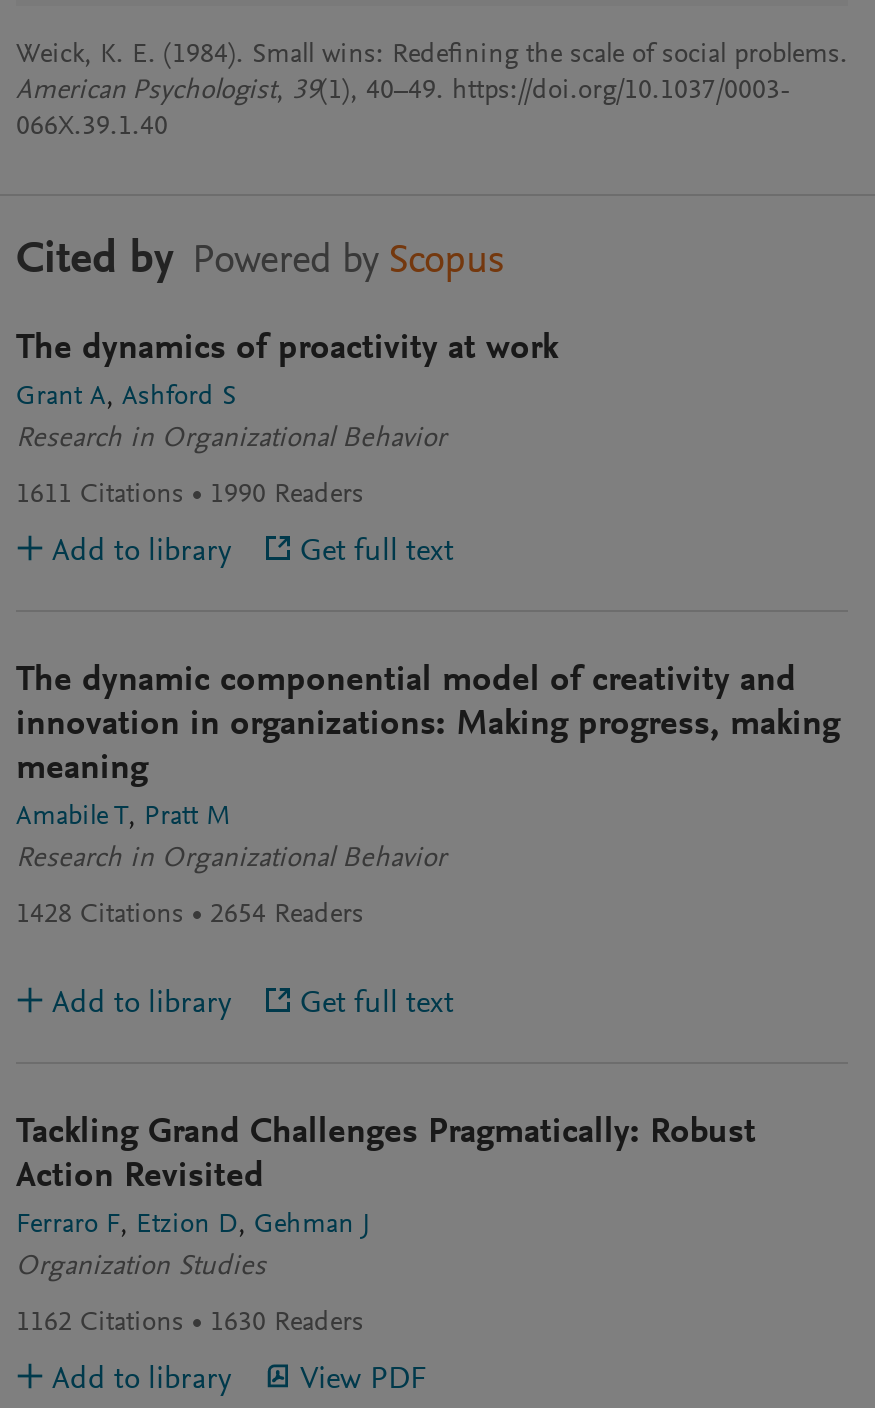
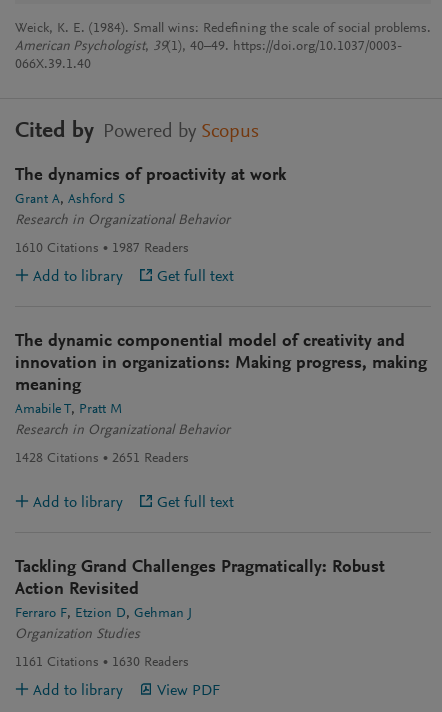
[16,482,184,510] 1611 Citations -> [15,242,99,256] 1610 Citations
[210,482,364,510] 1990 Readers -> [112,242,189,256] 1987 Readers
[16,902,364,930] 1428 Citations 2654 Readers -> [15,452,189,466] 1428 Citations 2651 Readers
[16,1310,364,1338] 1162 Citations 1630 Readers -> [15,656,189,670] 1161 Citations 1630 Readers

